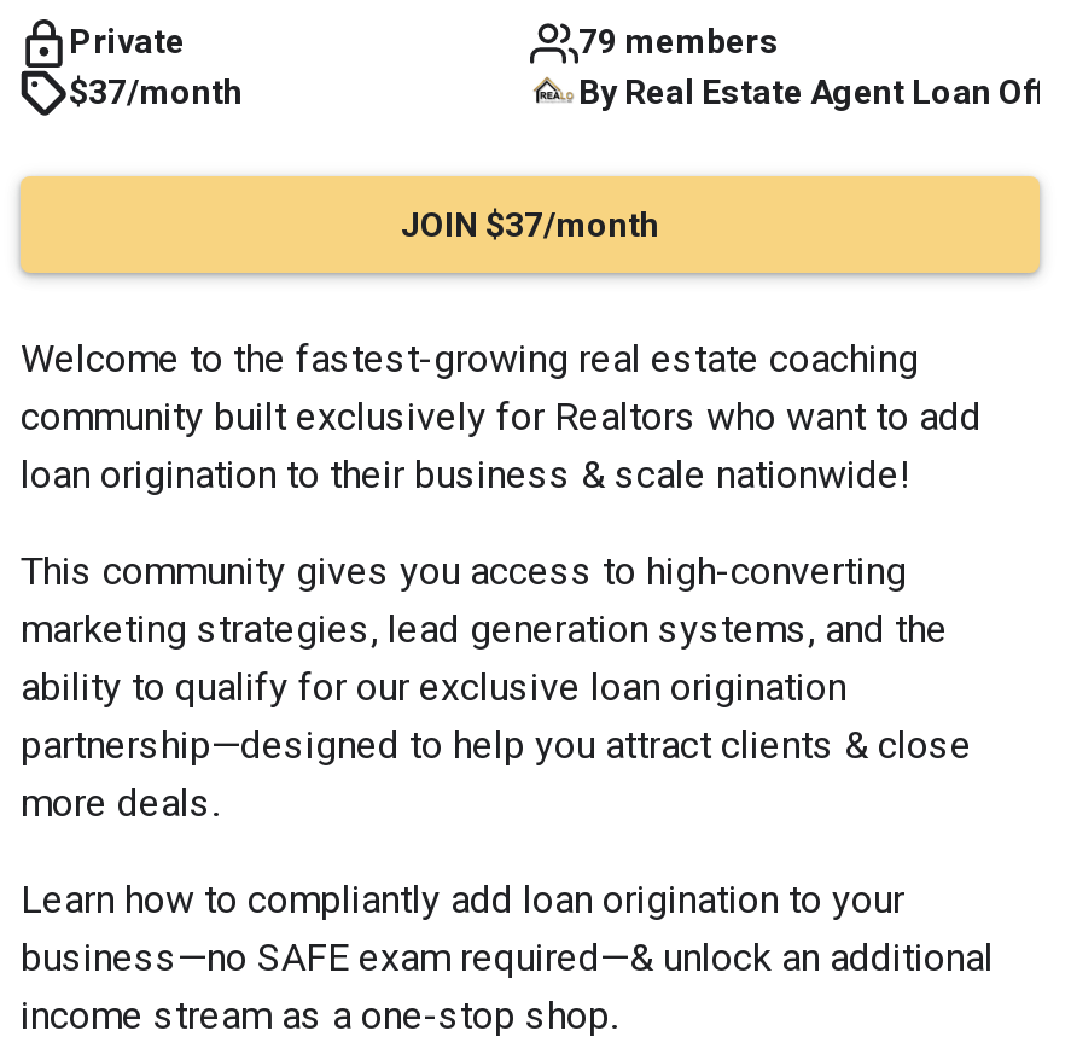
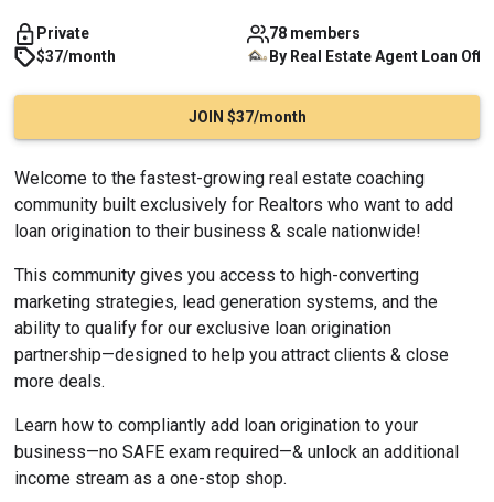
[578,23,779,61] 79 members -> [269,25,361,42] 78 members

